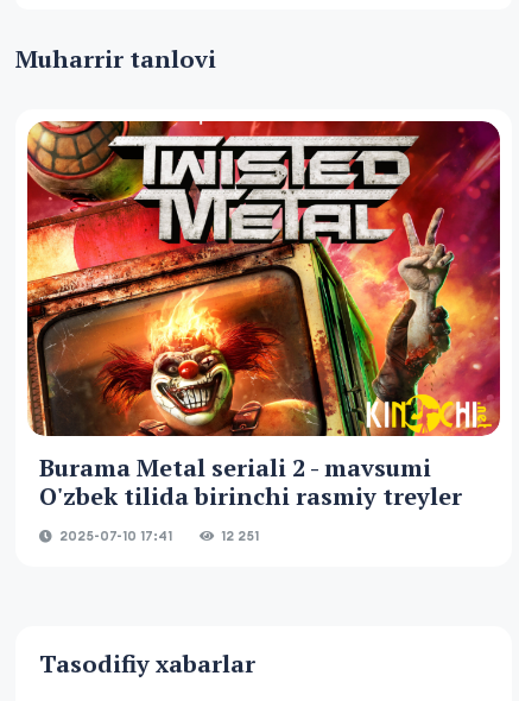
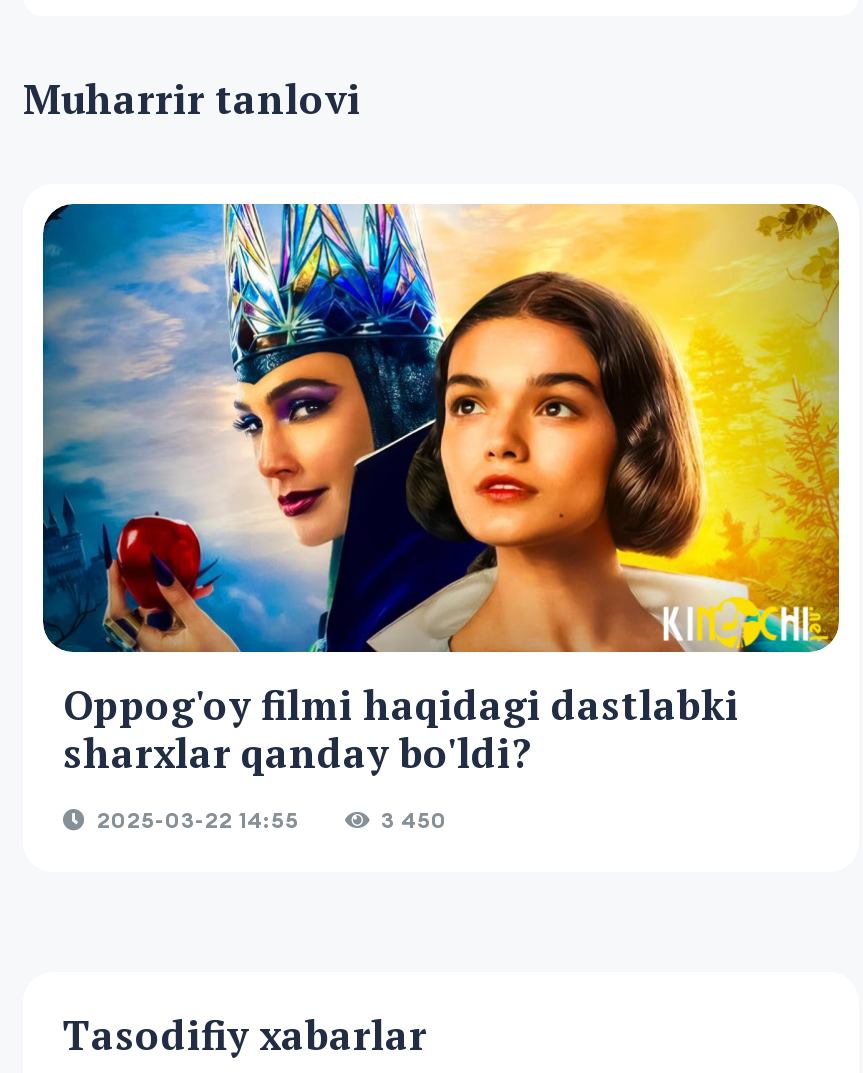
[26,120,501,513] [image] | Burama Metal seriali 2 - mavsumi | O'zbek tilida birinchi rasmiy treyler -> [41,202,841,780] [image] | Oppog'oy filmi haqidagi dastlabki | sharxlar qanday bo'ldi?
[56,528,259,545] 2025-07-10 17:41 | 12 251 -> [91,806,447,834] 2025-03-22 14:55 | 3 450

